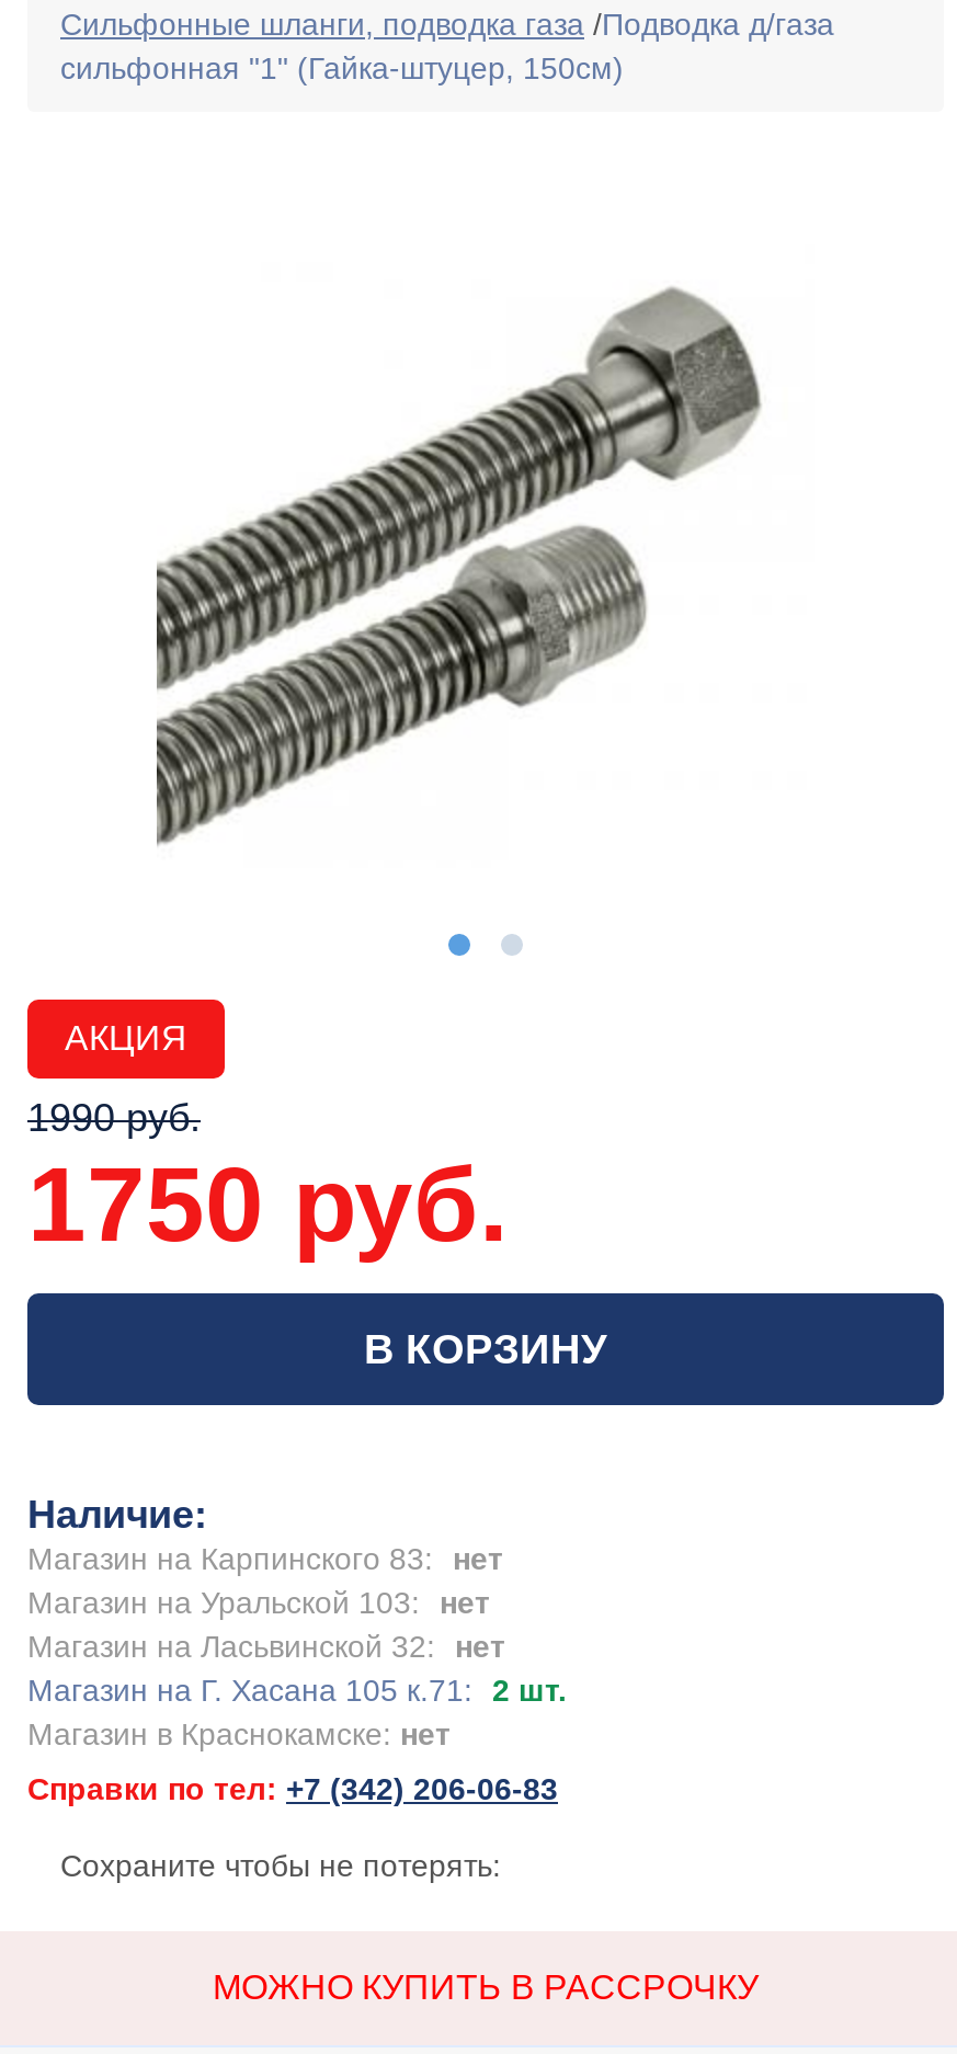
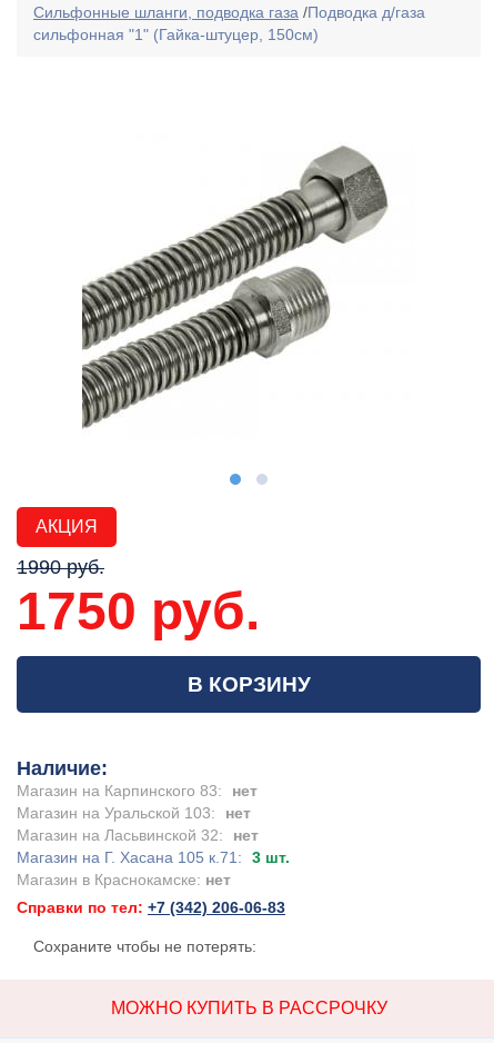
[27,1673,567,1708] Магазин на Г. Хасана 105 к.71: 2 шт. -> [17,848,290,866] Магазин на Г. Хасана 105 к.71: 3 шт.

